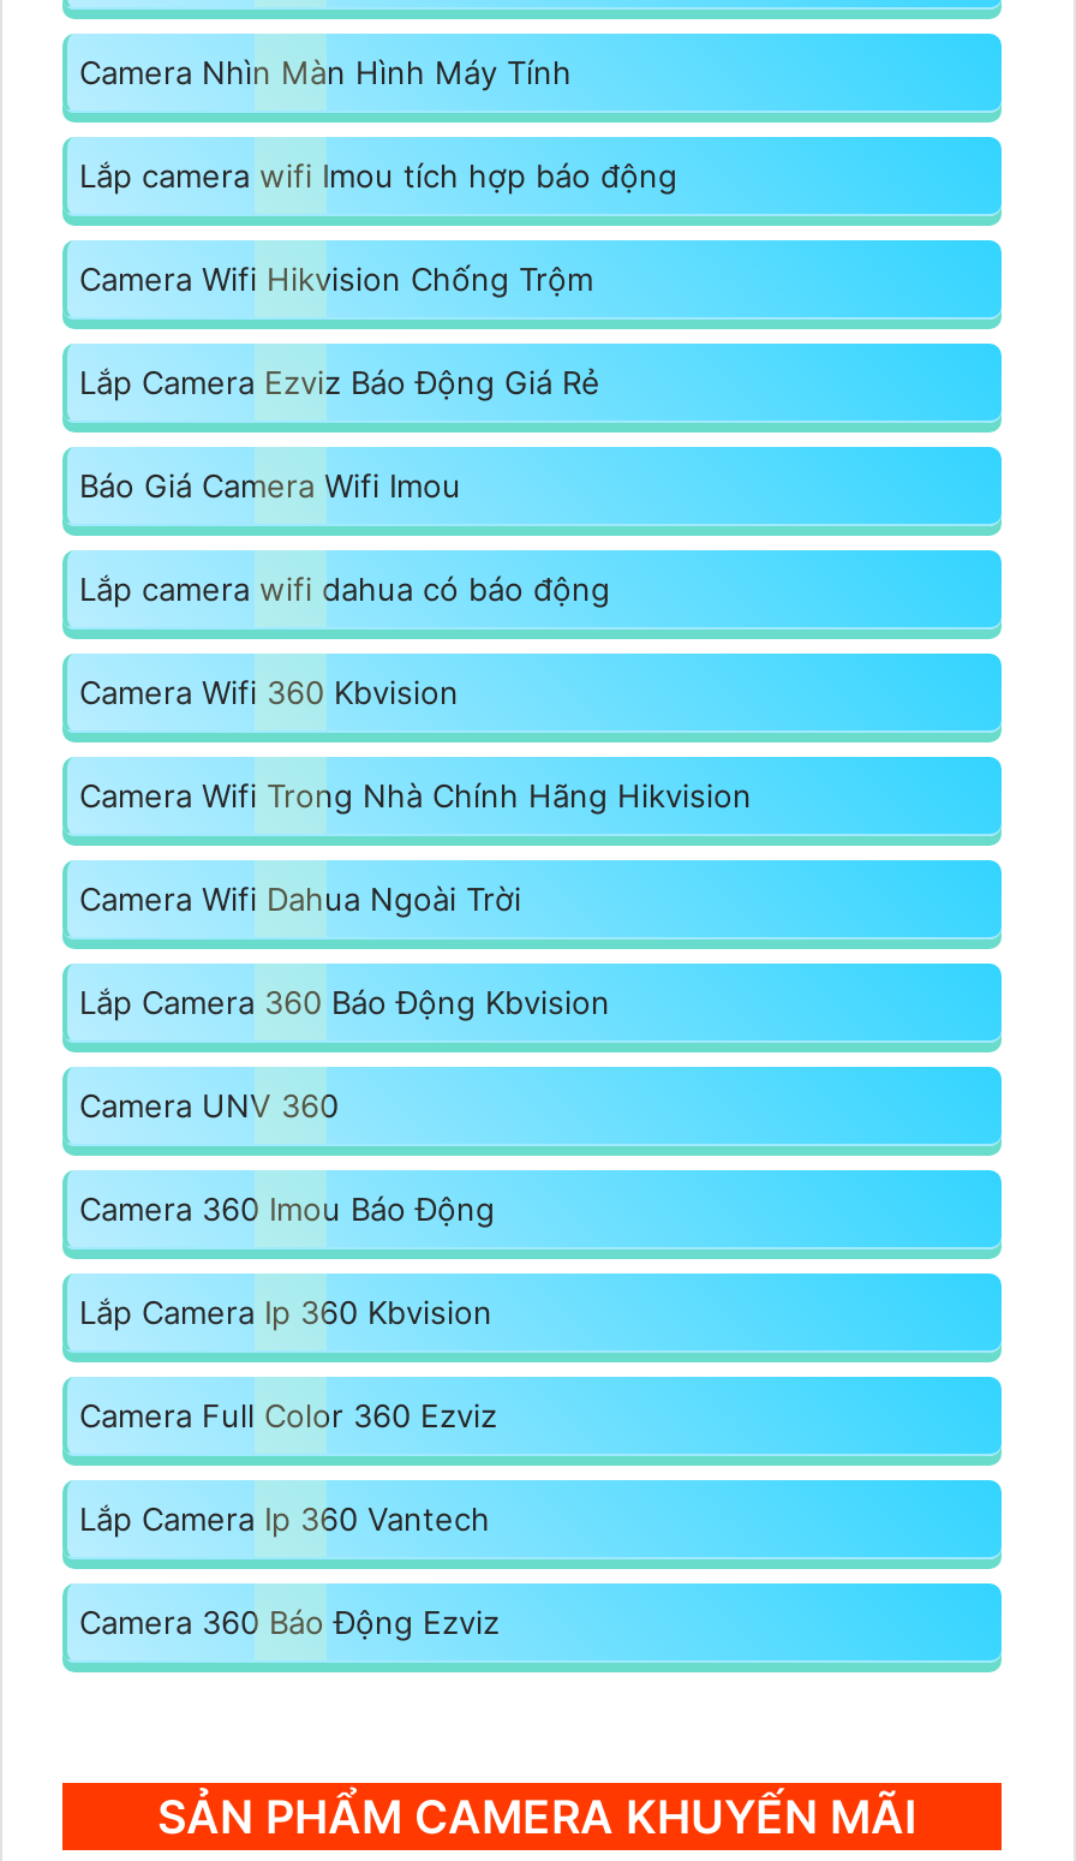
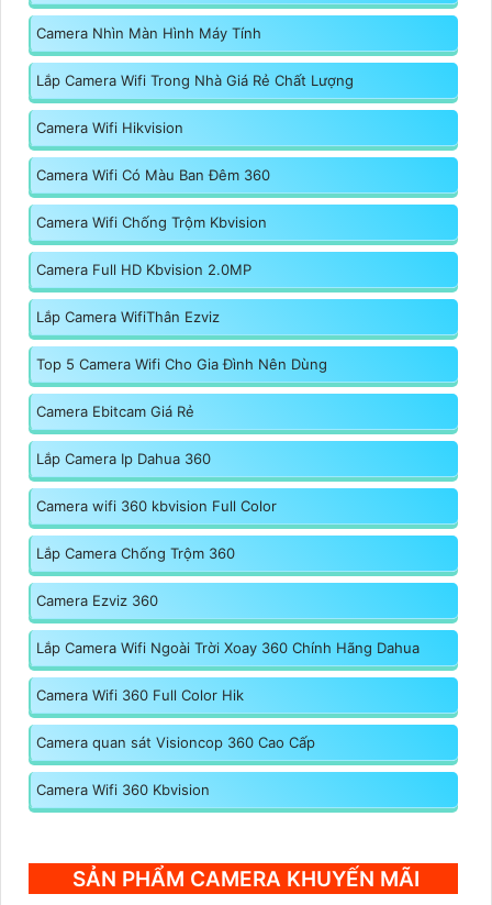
[79,156,677,608] Lắp camera wifi Imou tích hợp báo động | Camera Wifi Hikvision Chống Trộm | Lắp Camera Ezviz Báo Động Giá Rẻ | Báo Giá Camera Wifi Imou | Lắp camera wifi dahua có báo động -> [36,71,420,751] Lắp Camera Wifi Trong Nhà Giá Rẻ Chất Lượng | Camera Wifi Hikvision | Camera Wifi Có Màu Ban Đêm 360 | Camera Wifi Chống Trộm Kbvision | Camera Full HD Kbvision 2.0MP | Lắp Camera WifiThân Ezviz | Top 5 Camera Wifi Cho Gia Đình Nên Dùng | Camera Ebitcam Giá Rẻ | Lắp Camera Ip Dahua 360 | Camera wifi 360 kbvision Full Color | Lắp Camera Chống Trộm 360 | Camera Ezviz 360 | Lắp Camera Wifi Ngoài Trời Xoay 360 Chính Hãng Dahua | Camera Wifi 360 Full Color Hik | Camera quan sát Visioncop 360 Cao Cấp
moved [79,673,459,711] -> [36,781,210,798]: Camera Wifi 360 Kbvision
[79,776,752,1641] Camera Wifi Trong Nhà Chính Hãng Hikvision | Camera Wifi Dahua Ngoài Trời | Lắp Camera 360 Báo Động Kbvision | Camera UNV 360 | Camera 360 Imou Báo Động | Lắp Camera Ip 360 Kbvision | Camera Full Color 360 Ezviz | Lắp Camera Ip 360 Vantech | Camera 360 Báo Động Ezviz -> none

